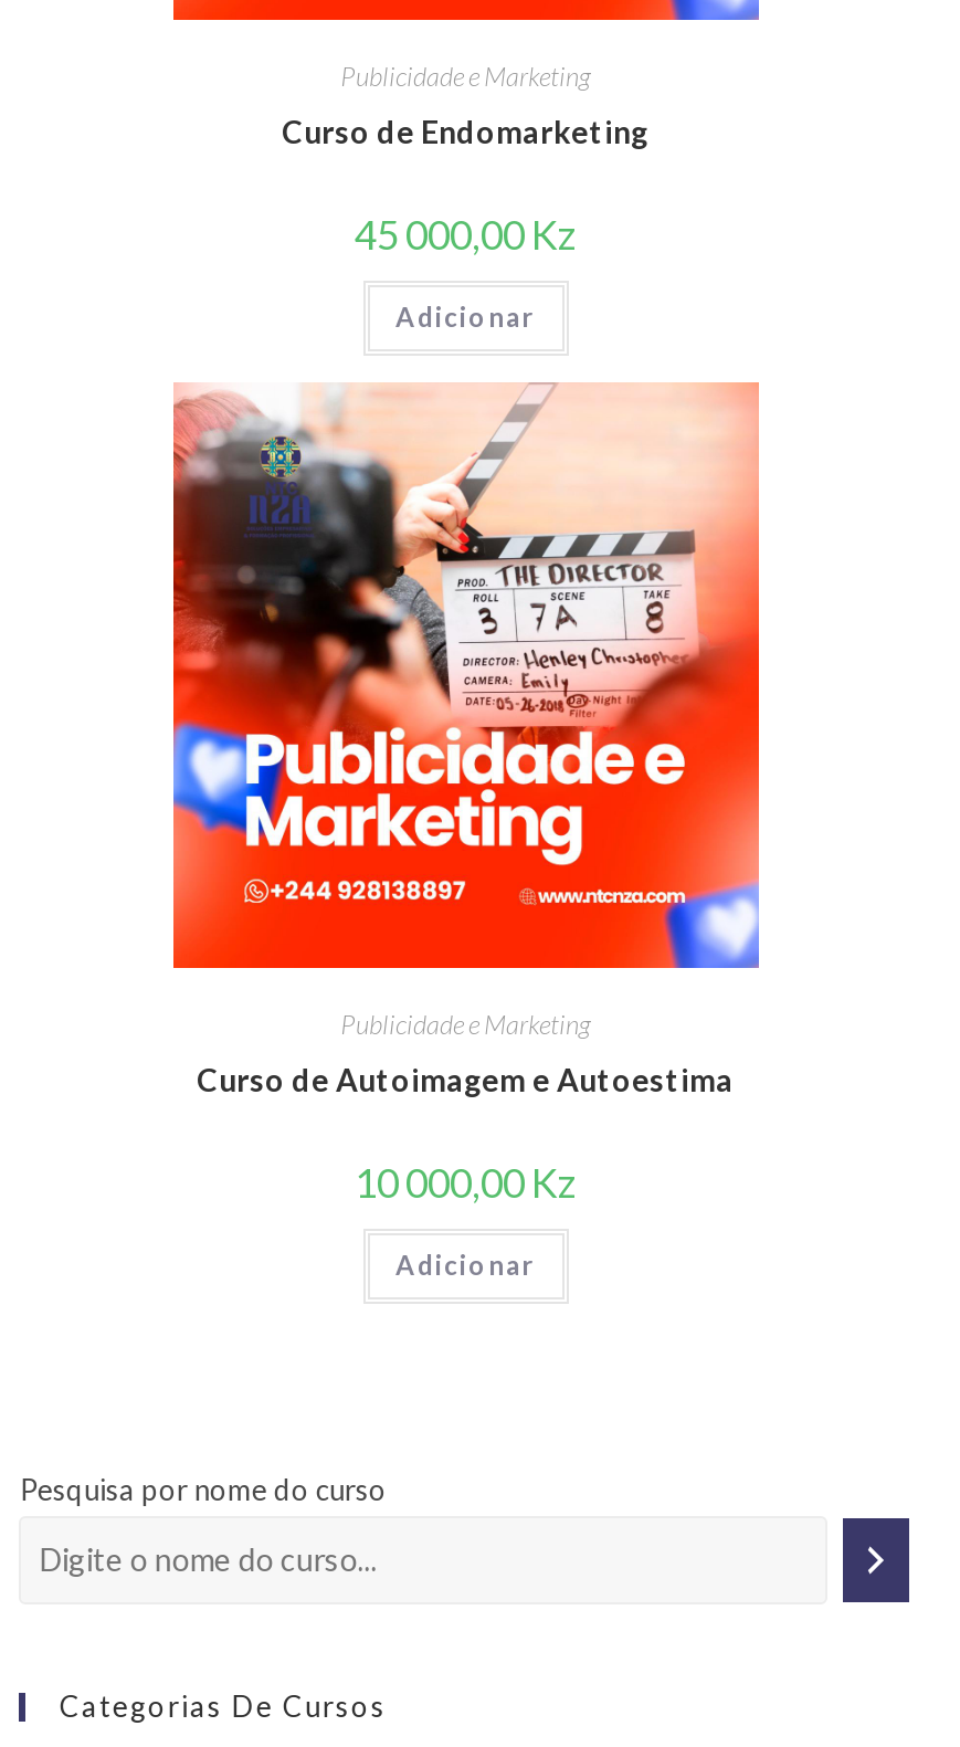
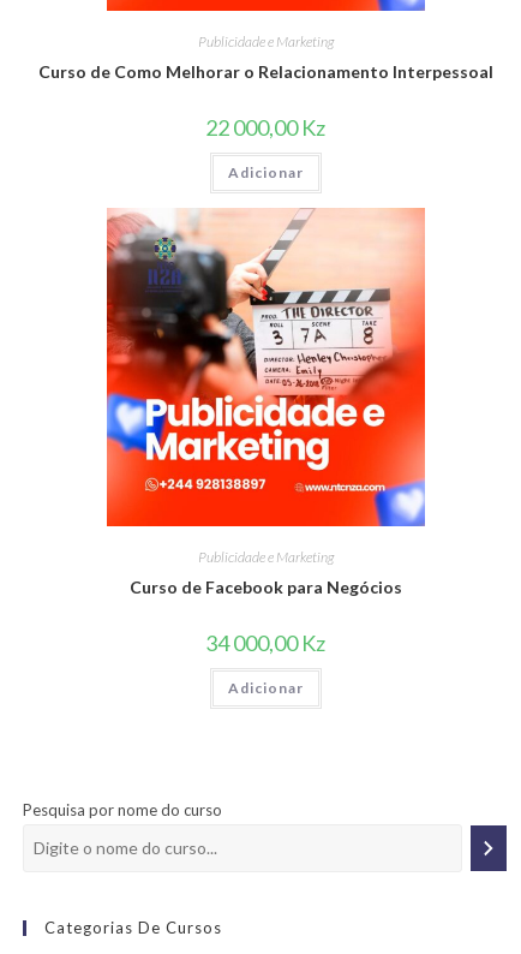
[282,112,648,150] Curso de Endomarketing -> [38,61,493,81] Curso de Como Melhorar o Relacionamento Interpessoal
[355,209,576,258] 45 000,00 Kz -> [205,114,325,140] 22 000,00 Kz
[197,1061,734,1099] Curso de Autoimagem e Autoestima -> [129,577,402,597] Curso de Facebook para Negócios
[355,1158,576,1207] 10 000,00 Kz -> [205,630,325,656] 34 000,00 Kz

